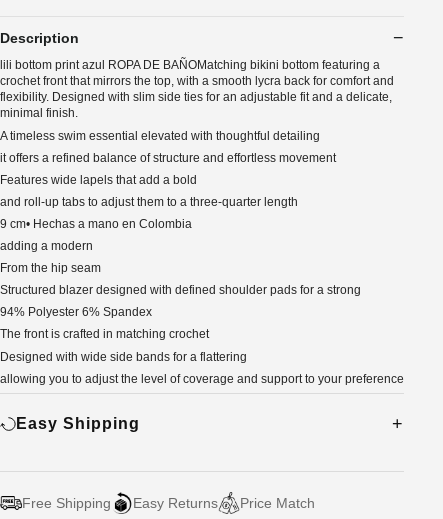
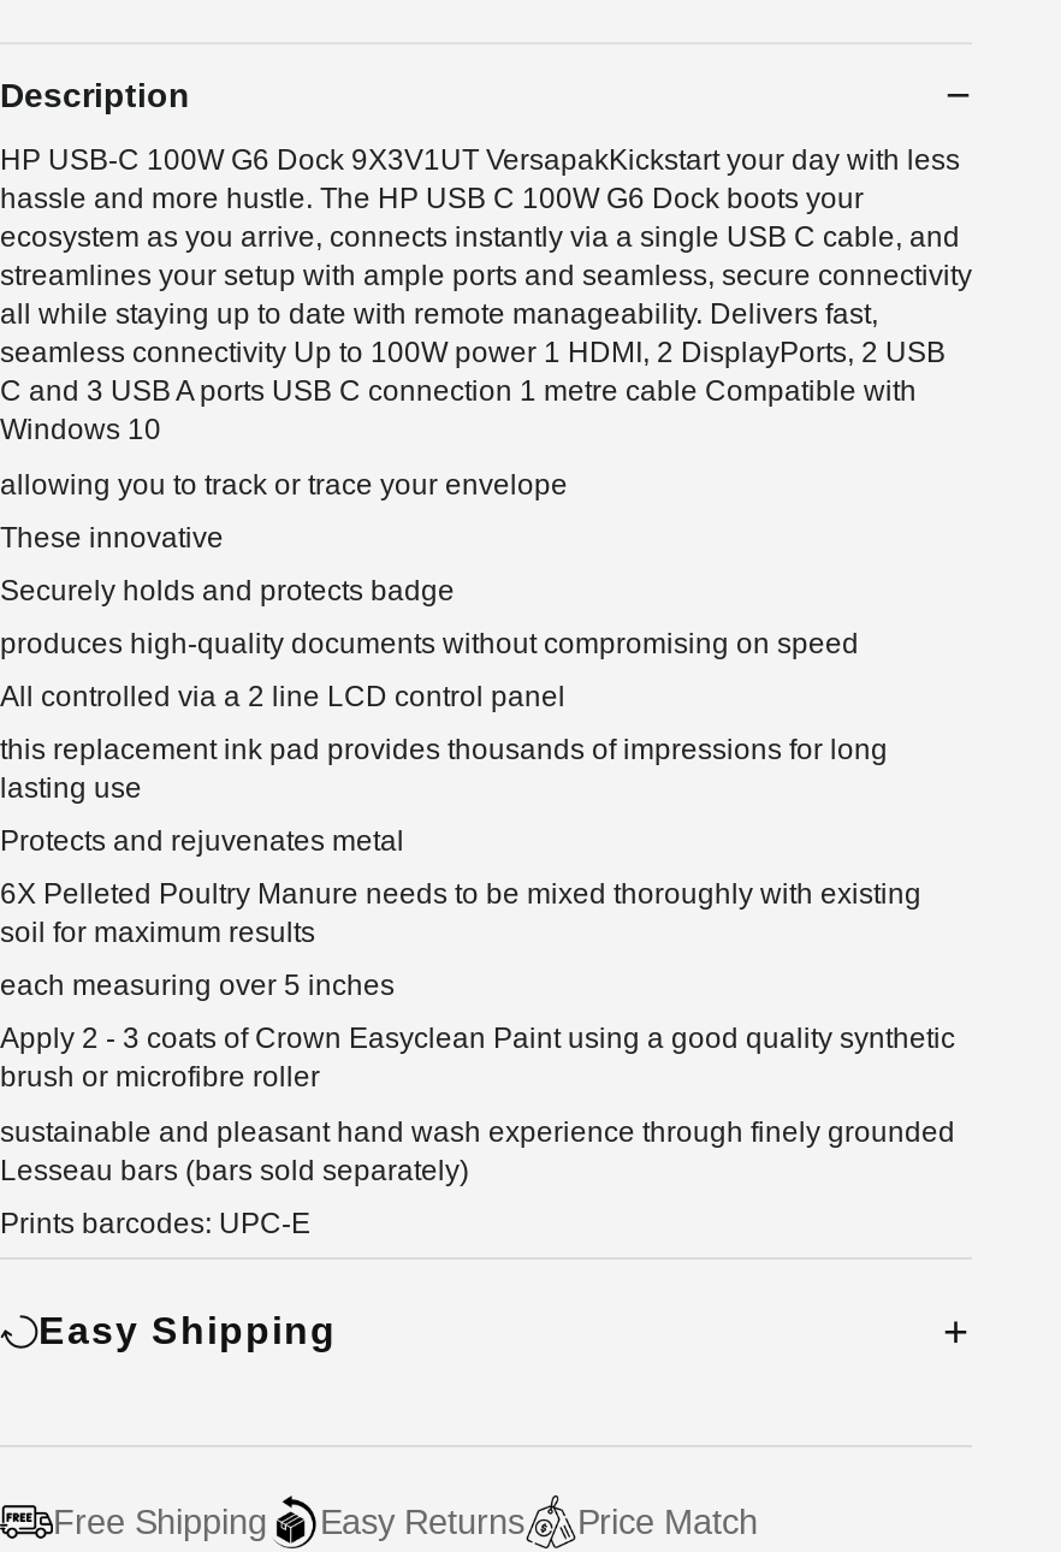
[0,58,394,120] lili bottom print azul ROPA DE BAÑOMatching bikini bottom featuring a | crochet front that mirrors the top, with a smooth lycra back for comfort and | flexibility. Designed with slim side ties for an adjustable fit and a delicate, | minimal finish. -> [0,144,972,447] HP USB-C 100W G6 Dock 9X3V1UT VersapakKickstart your day with less | hassle and more hustle. The HP USB C 100W G6 Dock boots your | ecosystem as you arrive, connects instantly via a single USB C cable, and | streamlines your setup with ample ports and seamless, secure connectivity | all while staying up to date with remote manageability. Delivers fast, | seamless connectivity Up to 100W power 1 HDMI, 2 DisplayPorts, 2 USB | C and 3 USB A ports USB C connection 1 metre cable Compatible with | Windows 10
[0,128,320,142] A timeless swim essential elevated with thoughtful detailing -> [0,467,568,500] allowing you to track or trace your envelope
[0,151,336,165] it offers a refined balance of structure and effortless movement -> [0,520,224,554] These innovative
[0,173,197,187] Features wide lapels that add a bold -> [0,573,455,607] Securely holds and protects badge
[0,195,298,209] and roll-up tabs to adjust them to a three-quarter length -> [0,626,859,660] produces high-quality documents without compromising on speed
[0,217,192,231] 9 cm• Hechas a mano en Colombia -> [0,680,565,713] All controlled via a 2 line LCD control panel
[0,239,93,253] adding a modern -> [0,733,888,805] this replacement ink pad provides thousands of impressions for long | lasting use
[0,261,101,275] From the hip seam -> [0,825,404,858] Protects and rejuvenates metal
[0,283,361,297] Structured blazer designed with defined shoulder pads for a strong -> [0,878,921,950] 6X Pelleted Poultry Manure needs to be mixed thoroughly with existing | soil for maximum results
[0,305,152,319] 94% Polyester 6% Spandex -> [0,969,395,1003] each measuring over 5 inches
[0,327,209,341] The front is crafted in matching crochet -> [0,1023,955,1095] Apply 2 - 3 coats of Crown Easyclean Paint using a good quality synthetic | brush or microfibre roller
[0,350,247,364] Designed with wide side bands for a flattering -> [0,1114,955,1186] sustainable and pleasant hand wash experience through finely grounded | Lesseau bars (bars sold separately)
[0,372,404,386] allowing you to adjust the level of coverage and support to your preference -> [0,1206,310,1240] Prints barcodes: UPC-E

